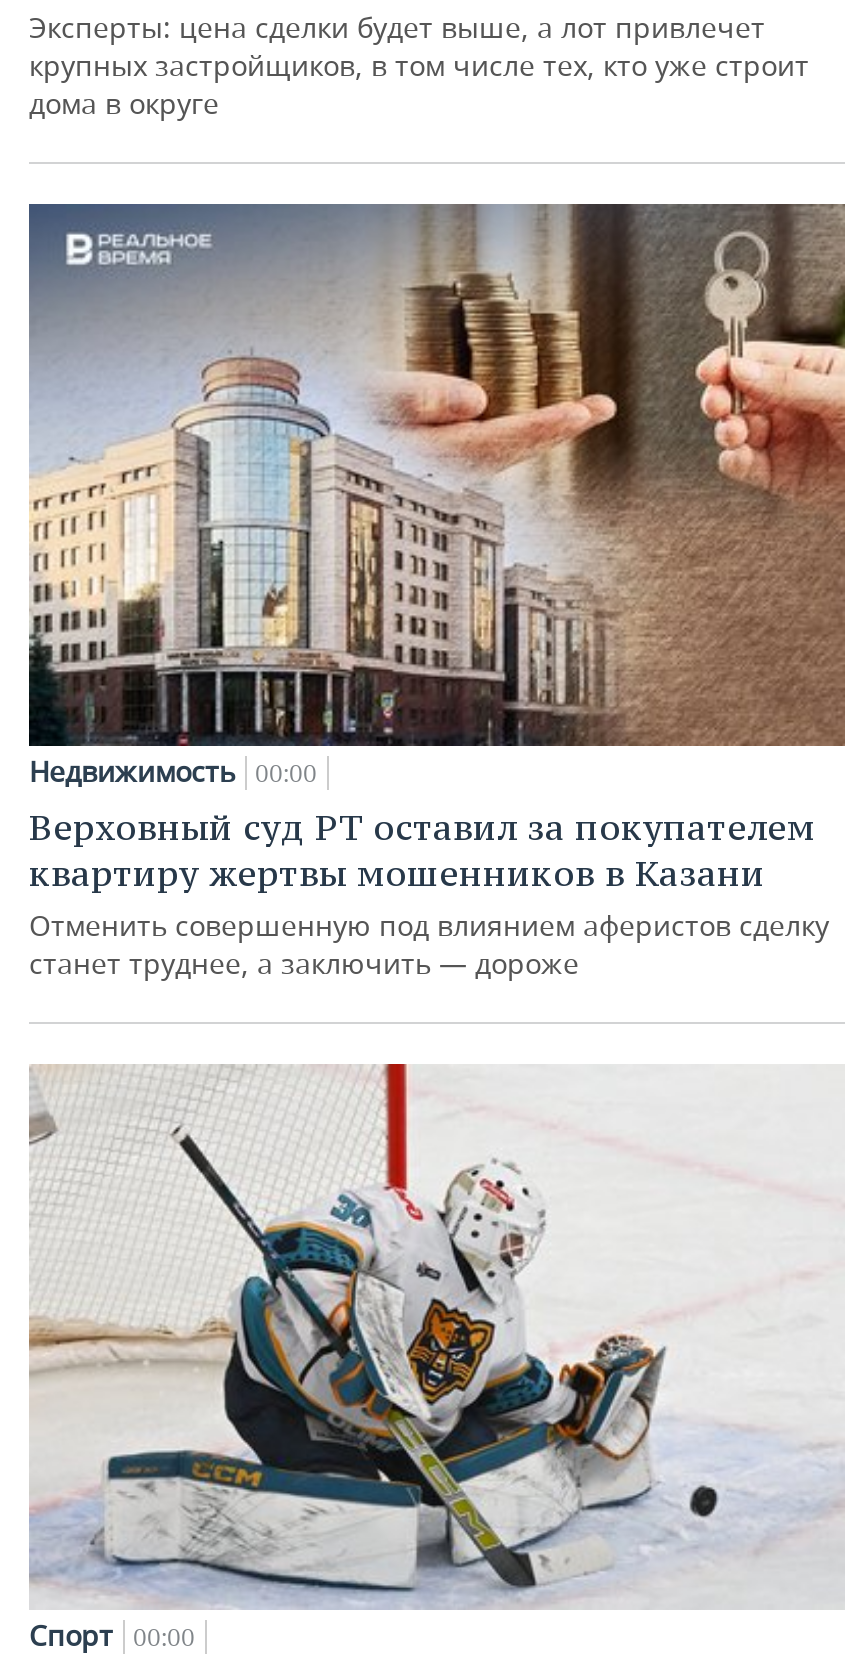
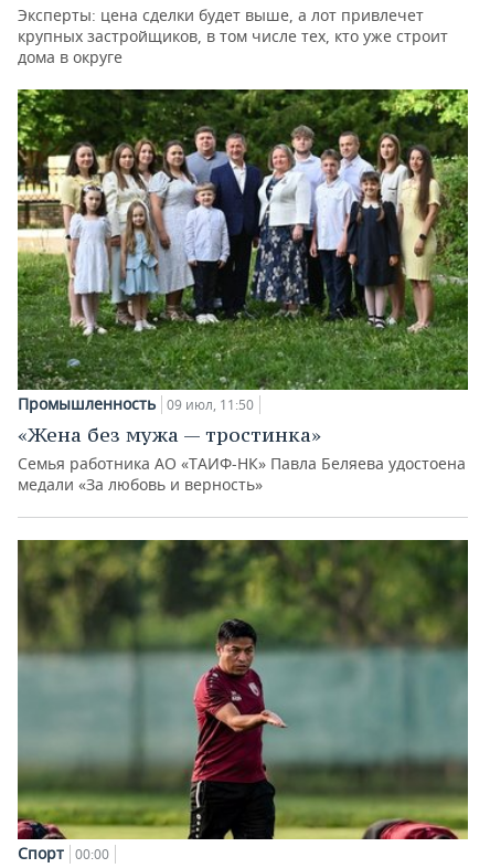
[27,202,847,983] [image] | Недвижимость 00:00 | Верховный суд РТ оставил за покупателем | квартиру жертвы мошенников в Казани | Отменить совершенную под влиянием аферистов сделку | станет труднее, а заключить — дороже -> [17,88,469,494] [image] | Промышленность 09 июл, 11:50 | «Жена без мужа — тростинка» | Семья работника АО «ТАИФ-НК» Павла Беляева удостоена | медали «За любовь и верность»
[29,1060,845,1608] [image] -> [17,539,469,840] [image]

